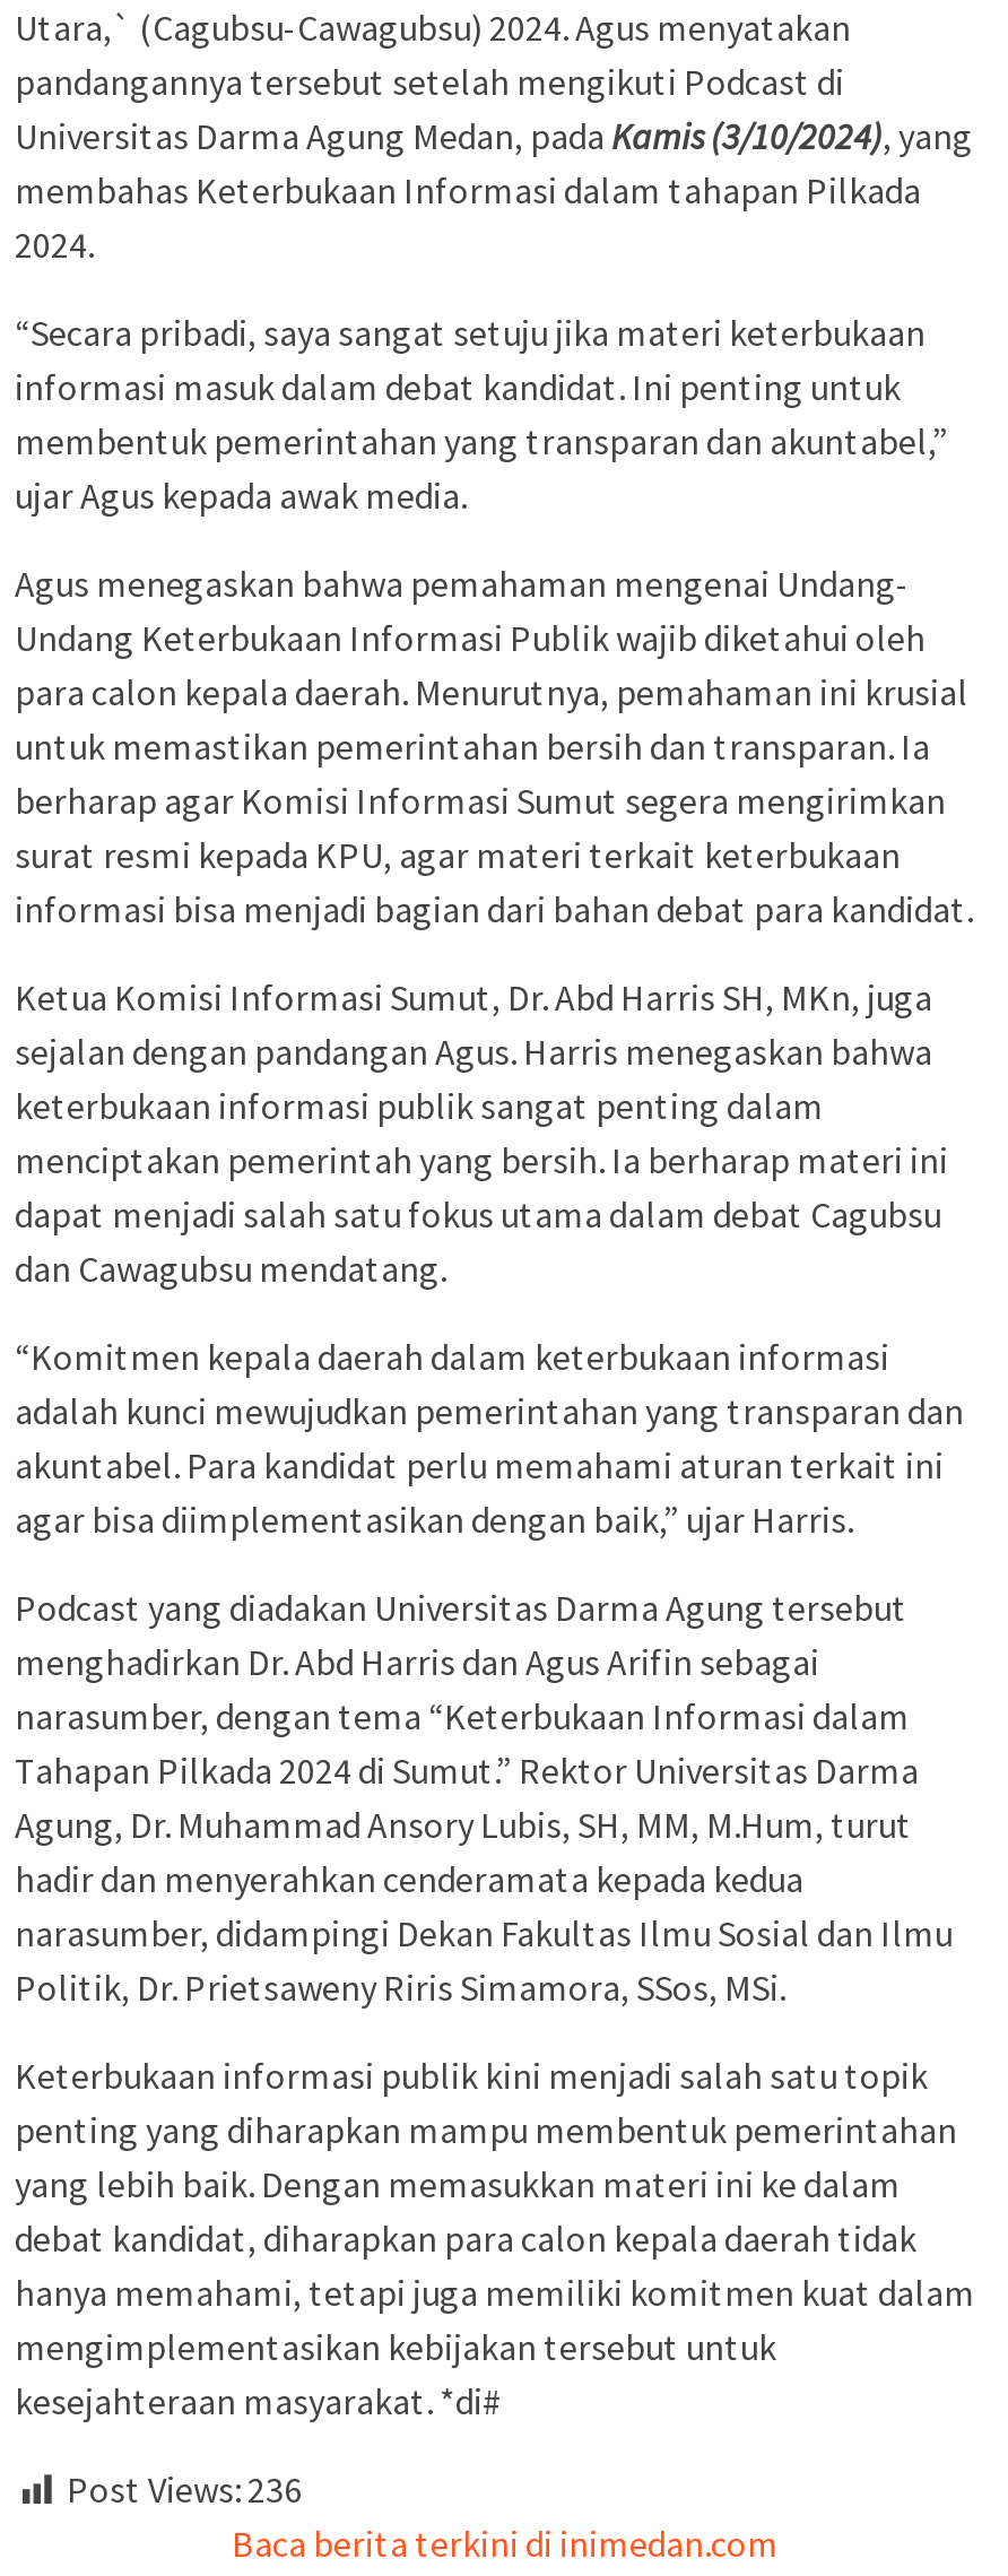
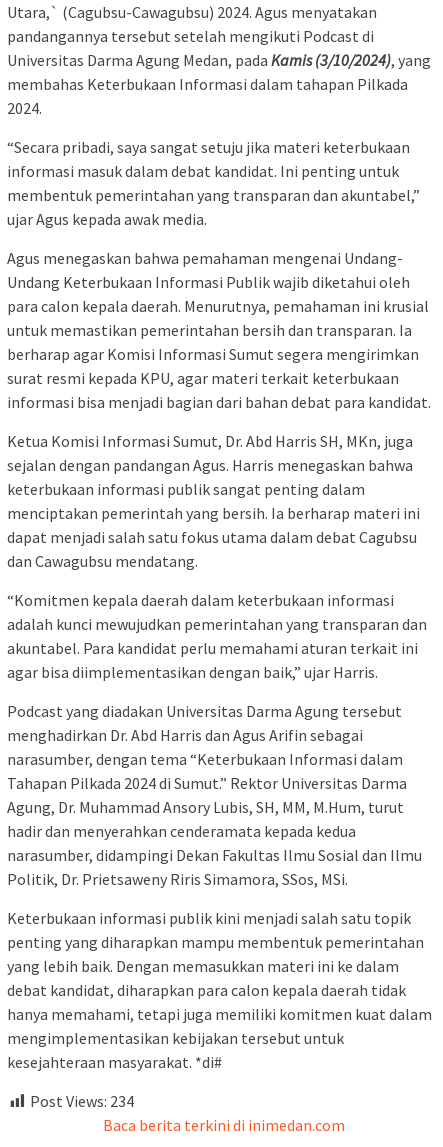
[67,2466,302,2511] Post Views: 236 -> [30,1091,134,1111] Post Views: 234

